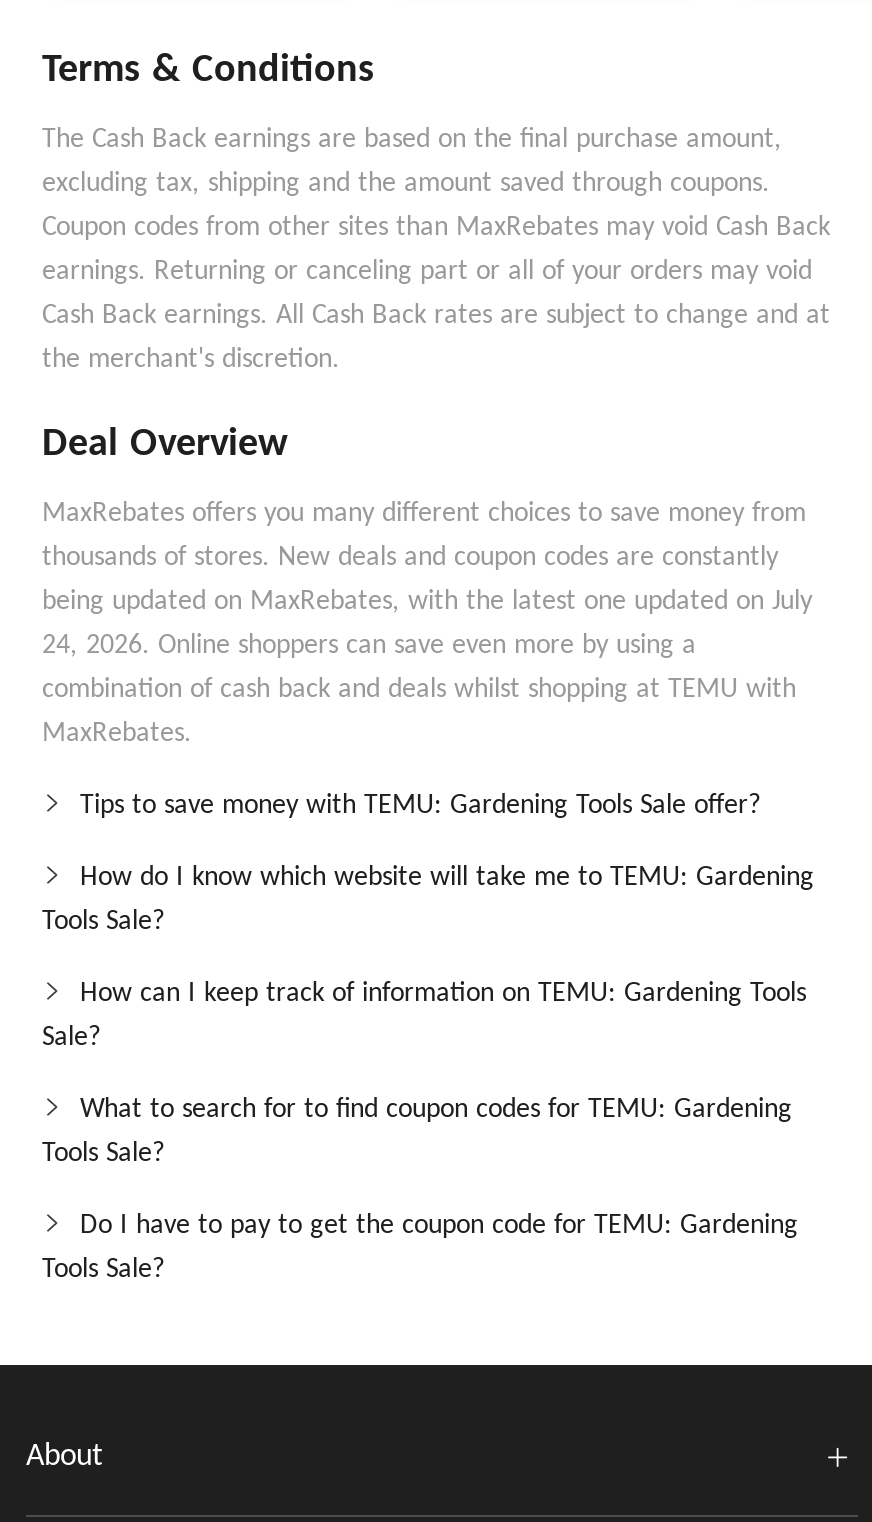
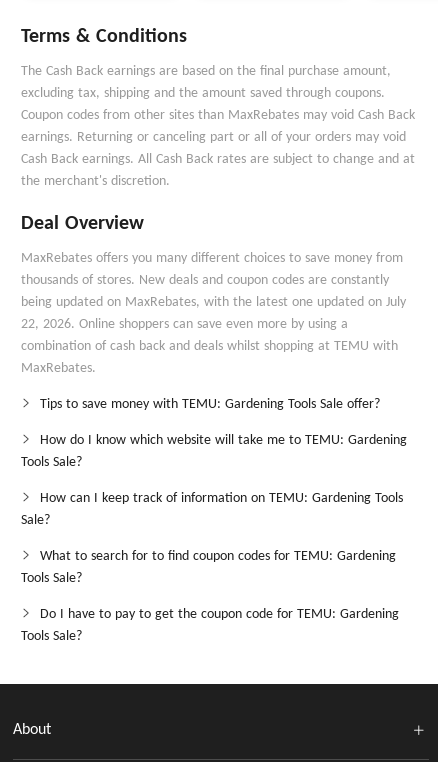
[42,631,696,661] 24, 2026. Online shoppers can save even more by using a -> [21,317,348,332] 22, 2026. Online shoppers can save even more by using a

